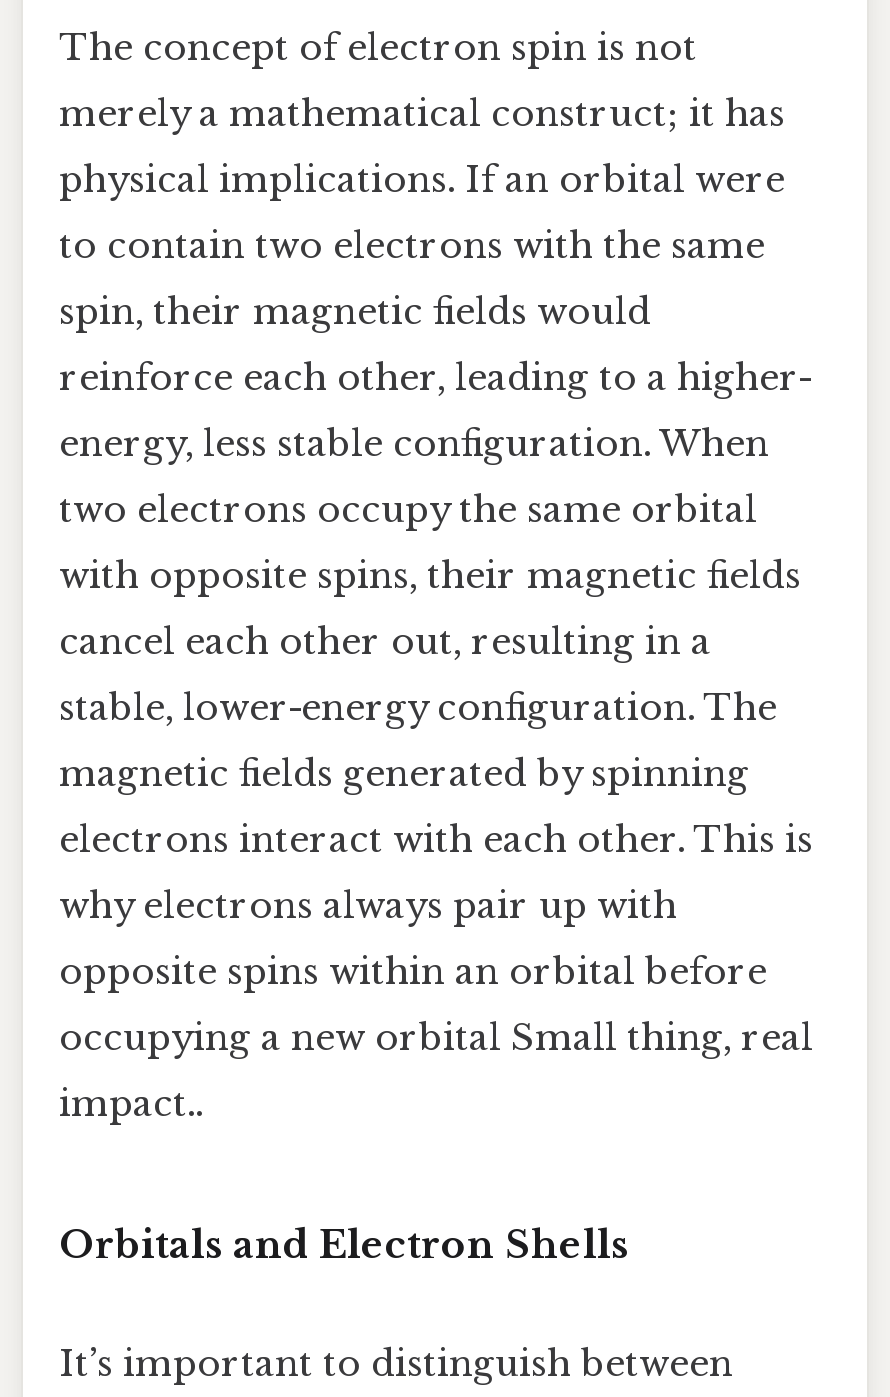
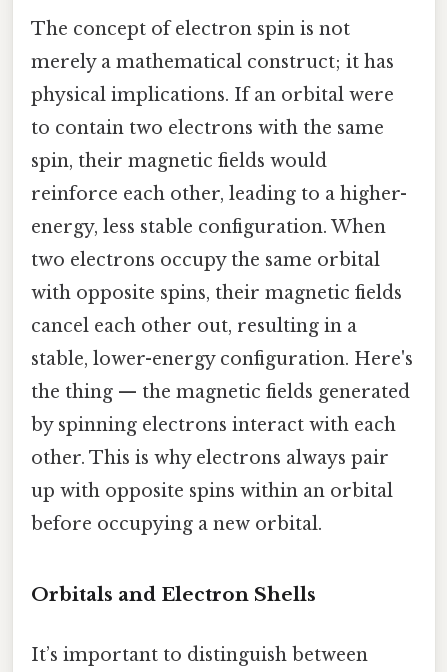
[59,687,813,1127] stable, lower-energy configuration. The | magnetic fields generated by spinning | electrons interact with each other. This is | why electrons always pair up with | opposite spins within an orbital before | occupying a new orbital Small thing, real | impact.. -> [31,348,413,535] stable, lower-energy configuration. Here's | the thing — the magnetic fields generated | by spinning electrons interact with each | other. This is why electrons always pair | up with opposite spins within an orbital | before occupying a new orbital.

